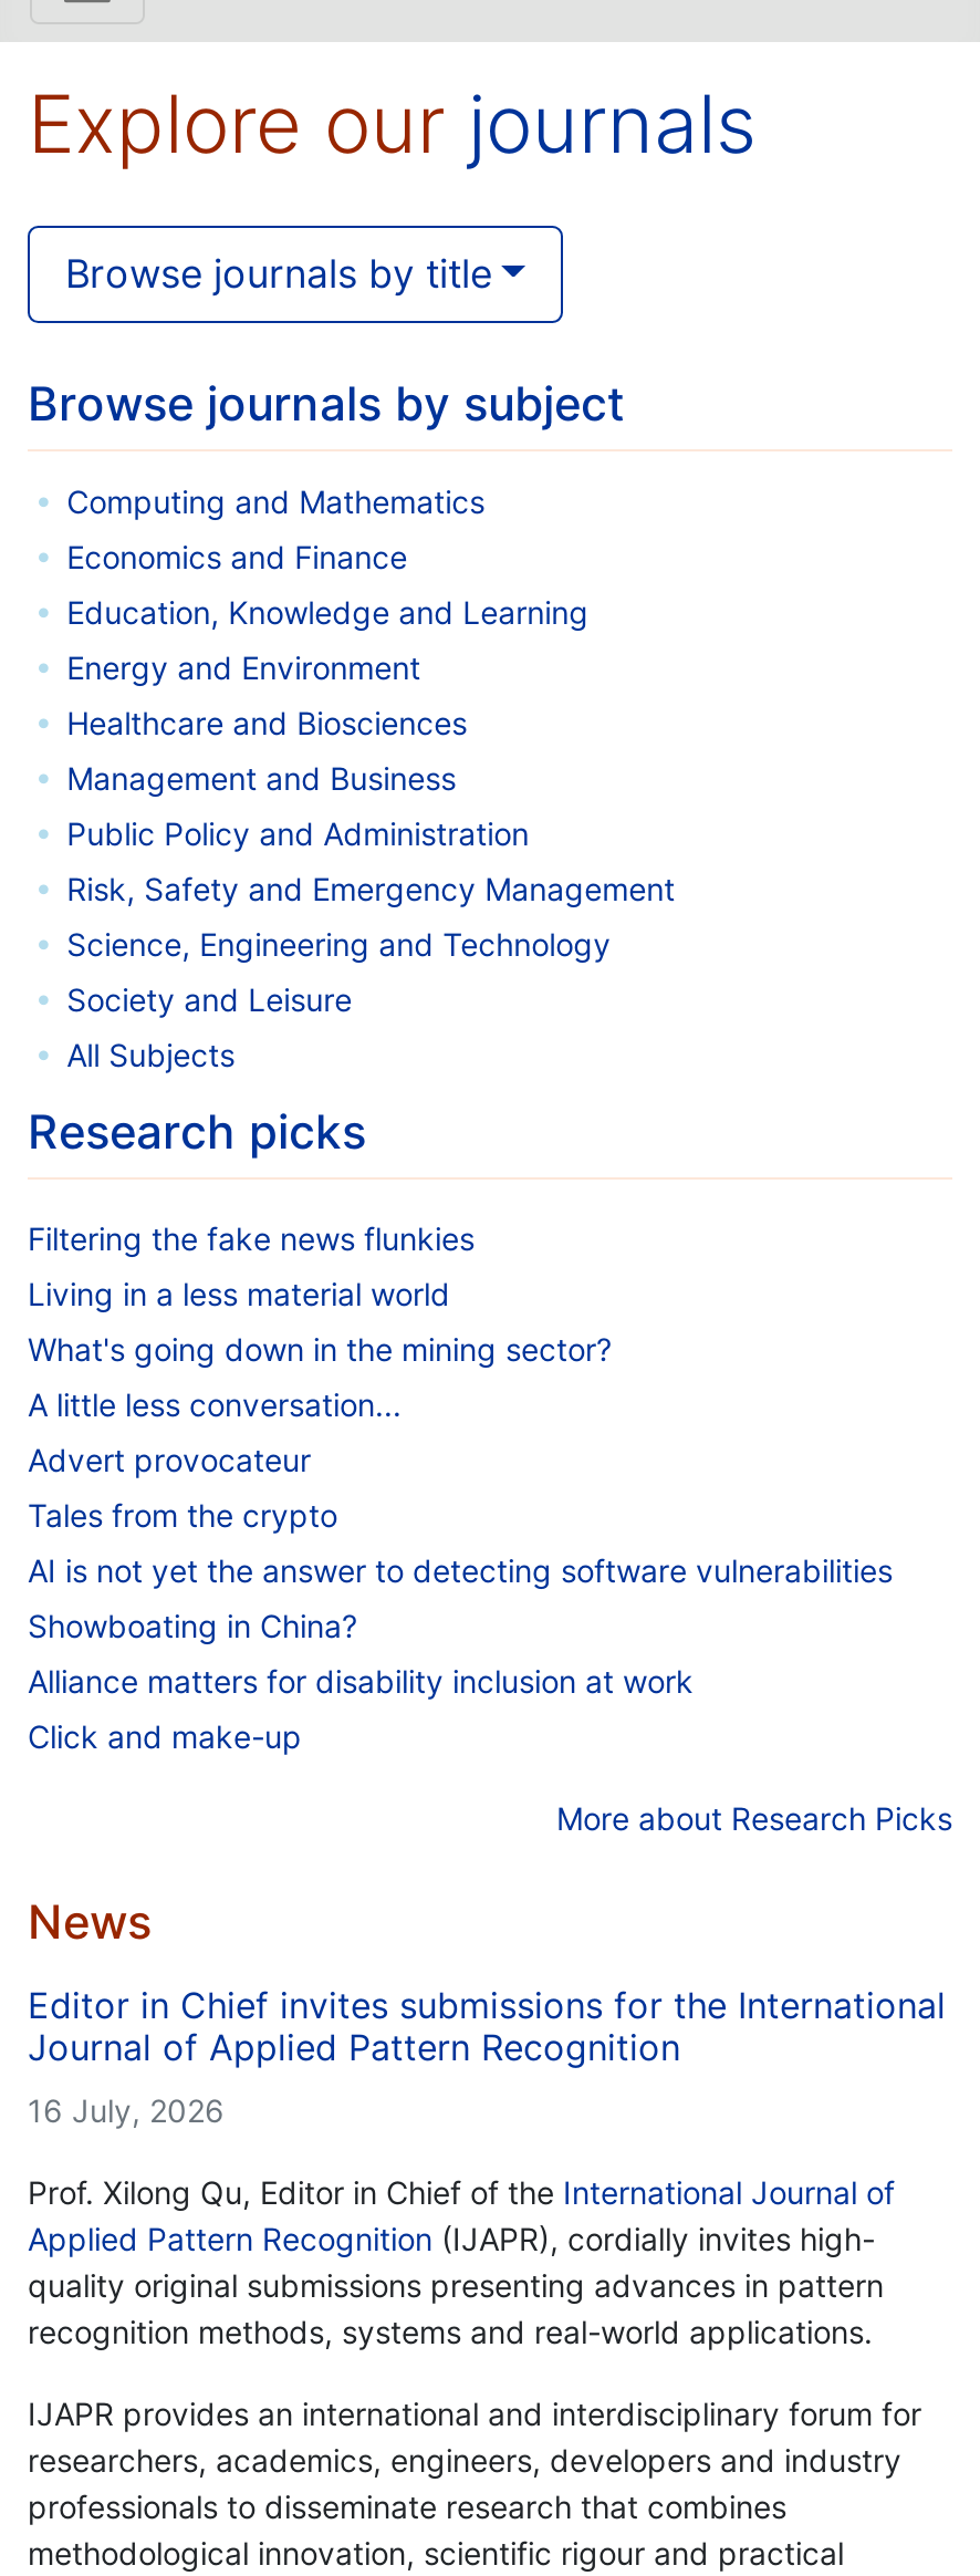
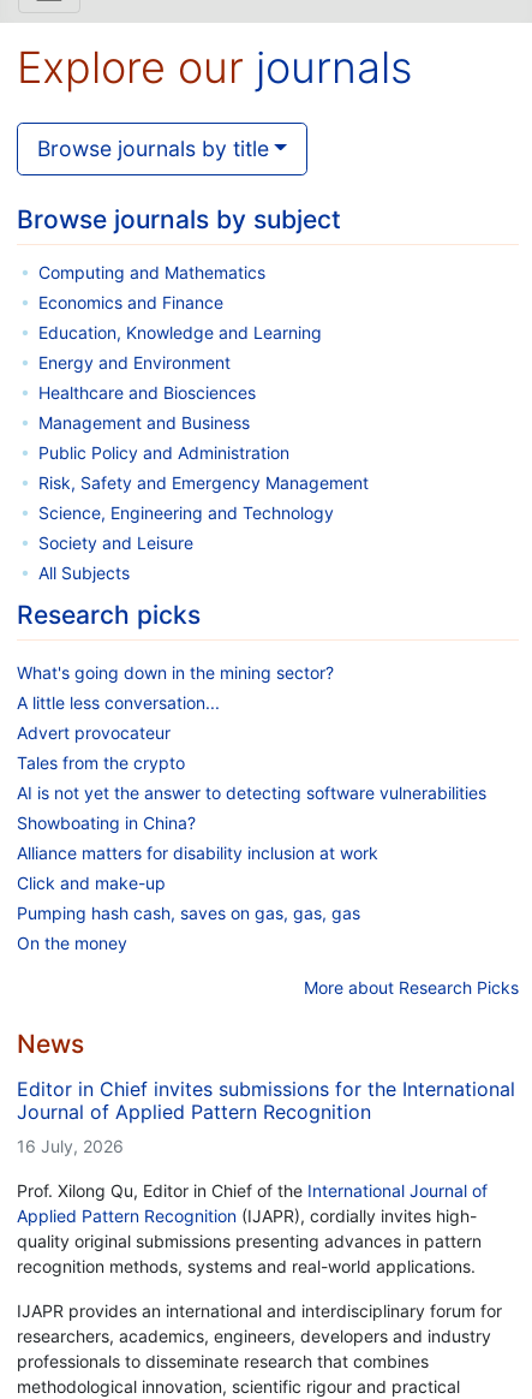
[28,1219,475,1311] Filtering the fake news flunkies | Living in a less material world -> none
moved [28,1329,893,1754] -> [17,662,486,893]: What's going down in the mining sector? | A little less conversation... | Advert provocateur | Tales from the crypto | AI is not yet the answer to detecting software vulnerabilities | Showboating in China? | Alliance matters for disability inclusion at work | Click and make-up
none -> [17,902,360,953] Pumping hash cash, saves on gas, gas, gas | On the money

